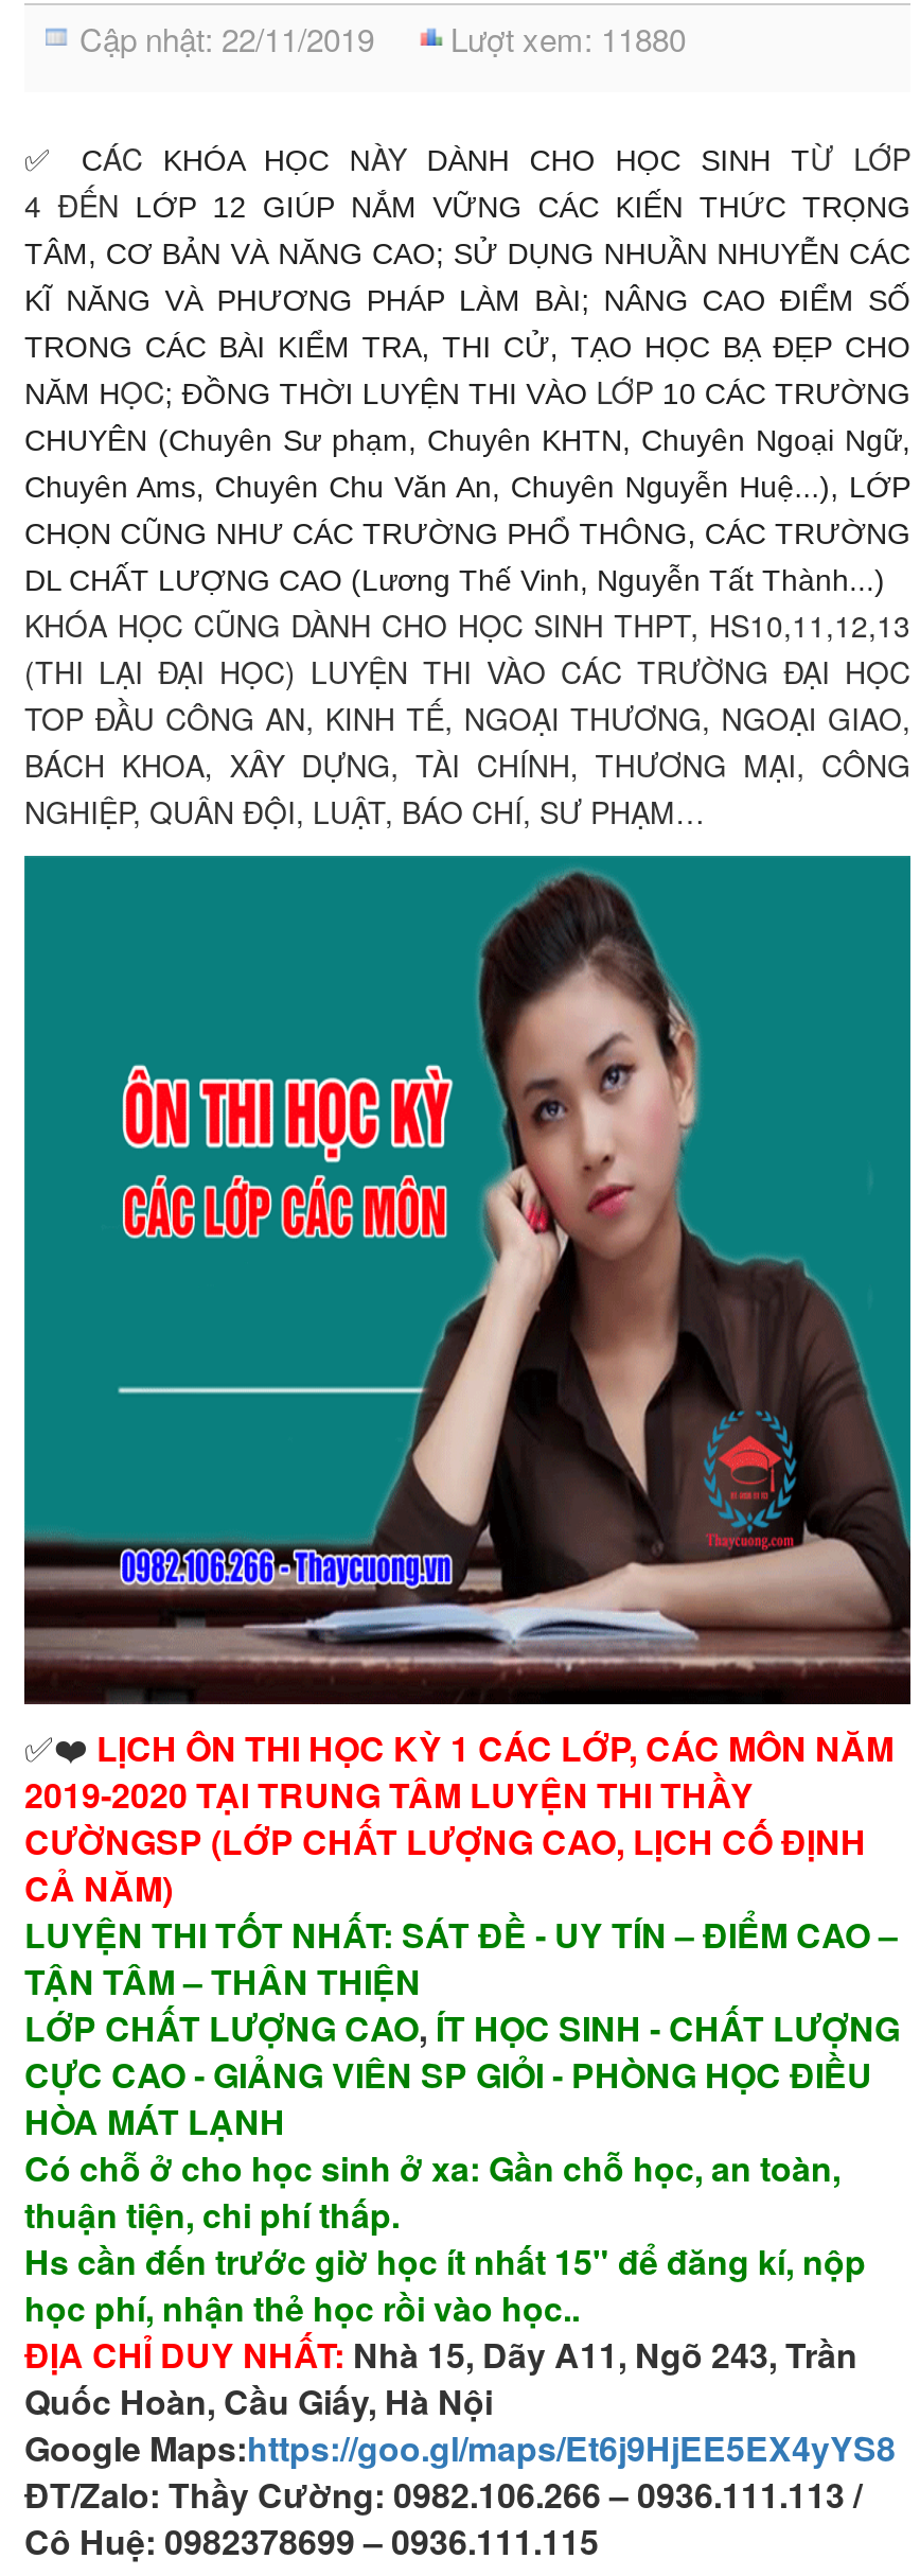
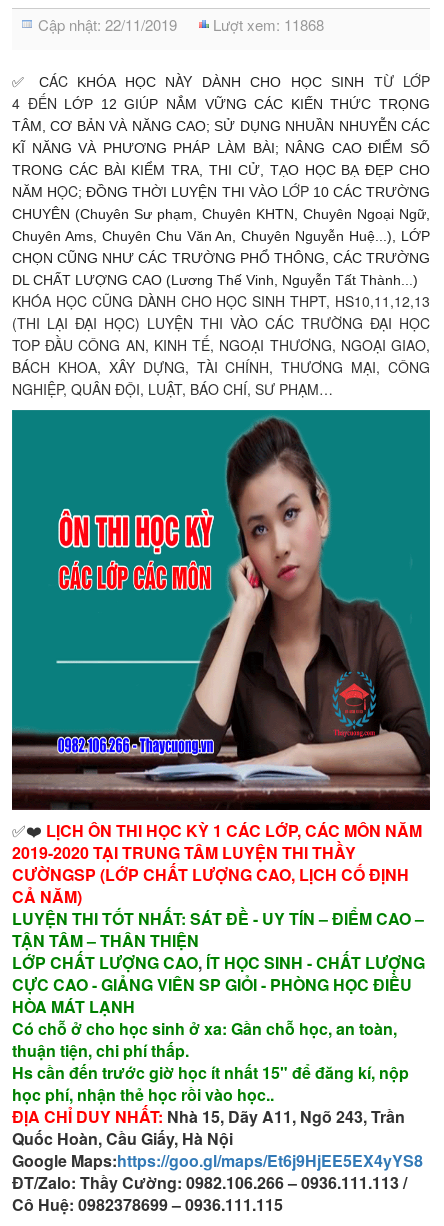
[79,16,686,60] Cập nhật: 22/11/2019 Lượt xem: 11880 -> [38,14,324,35] Cập nhật: 22/11/2019 Lượt xem: 11868

